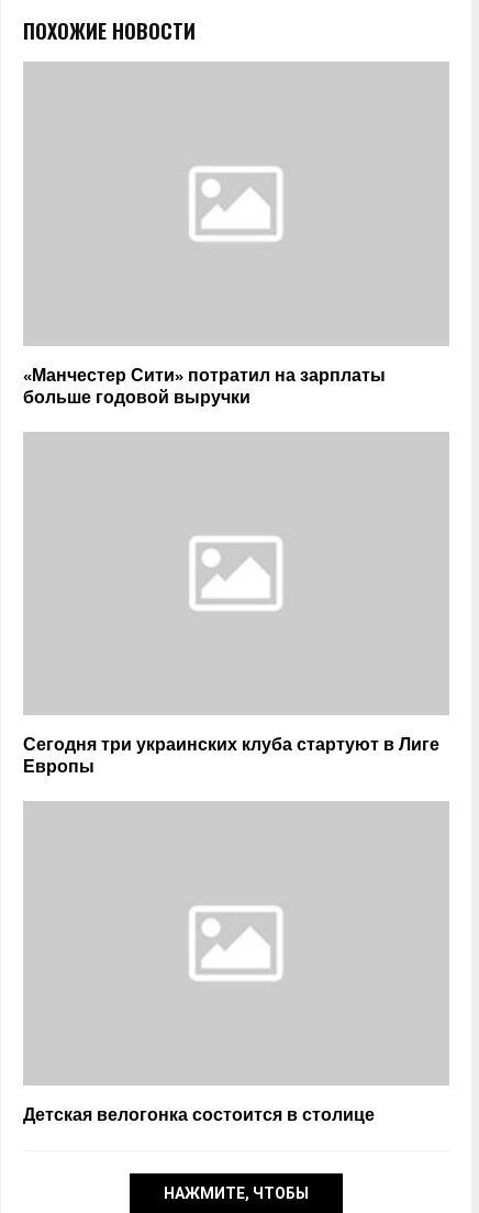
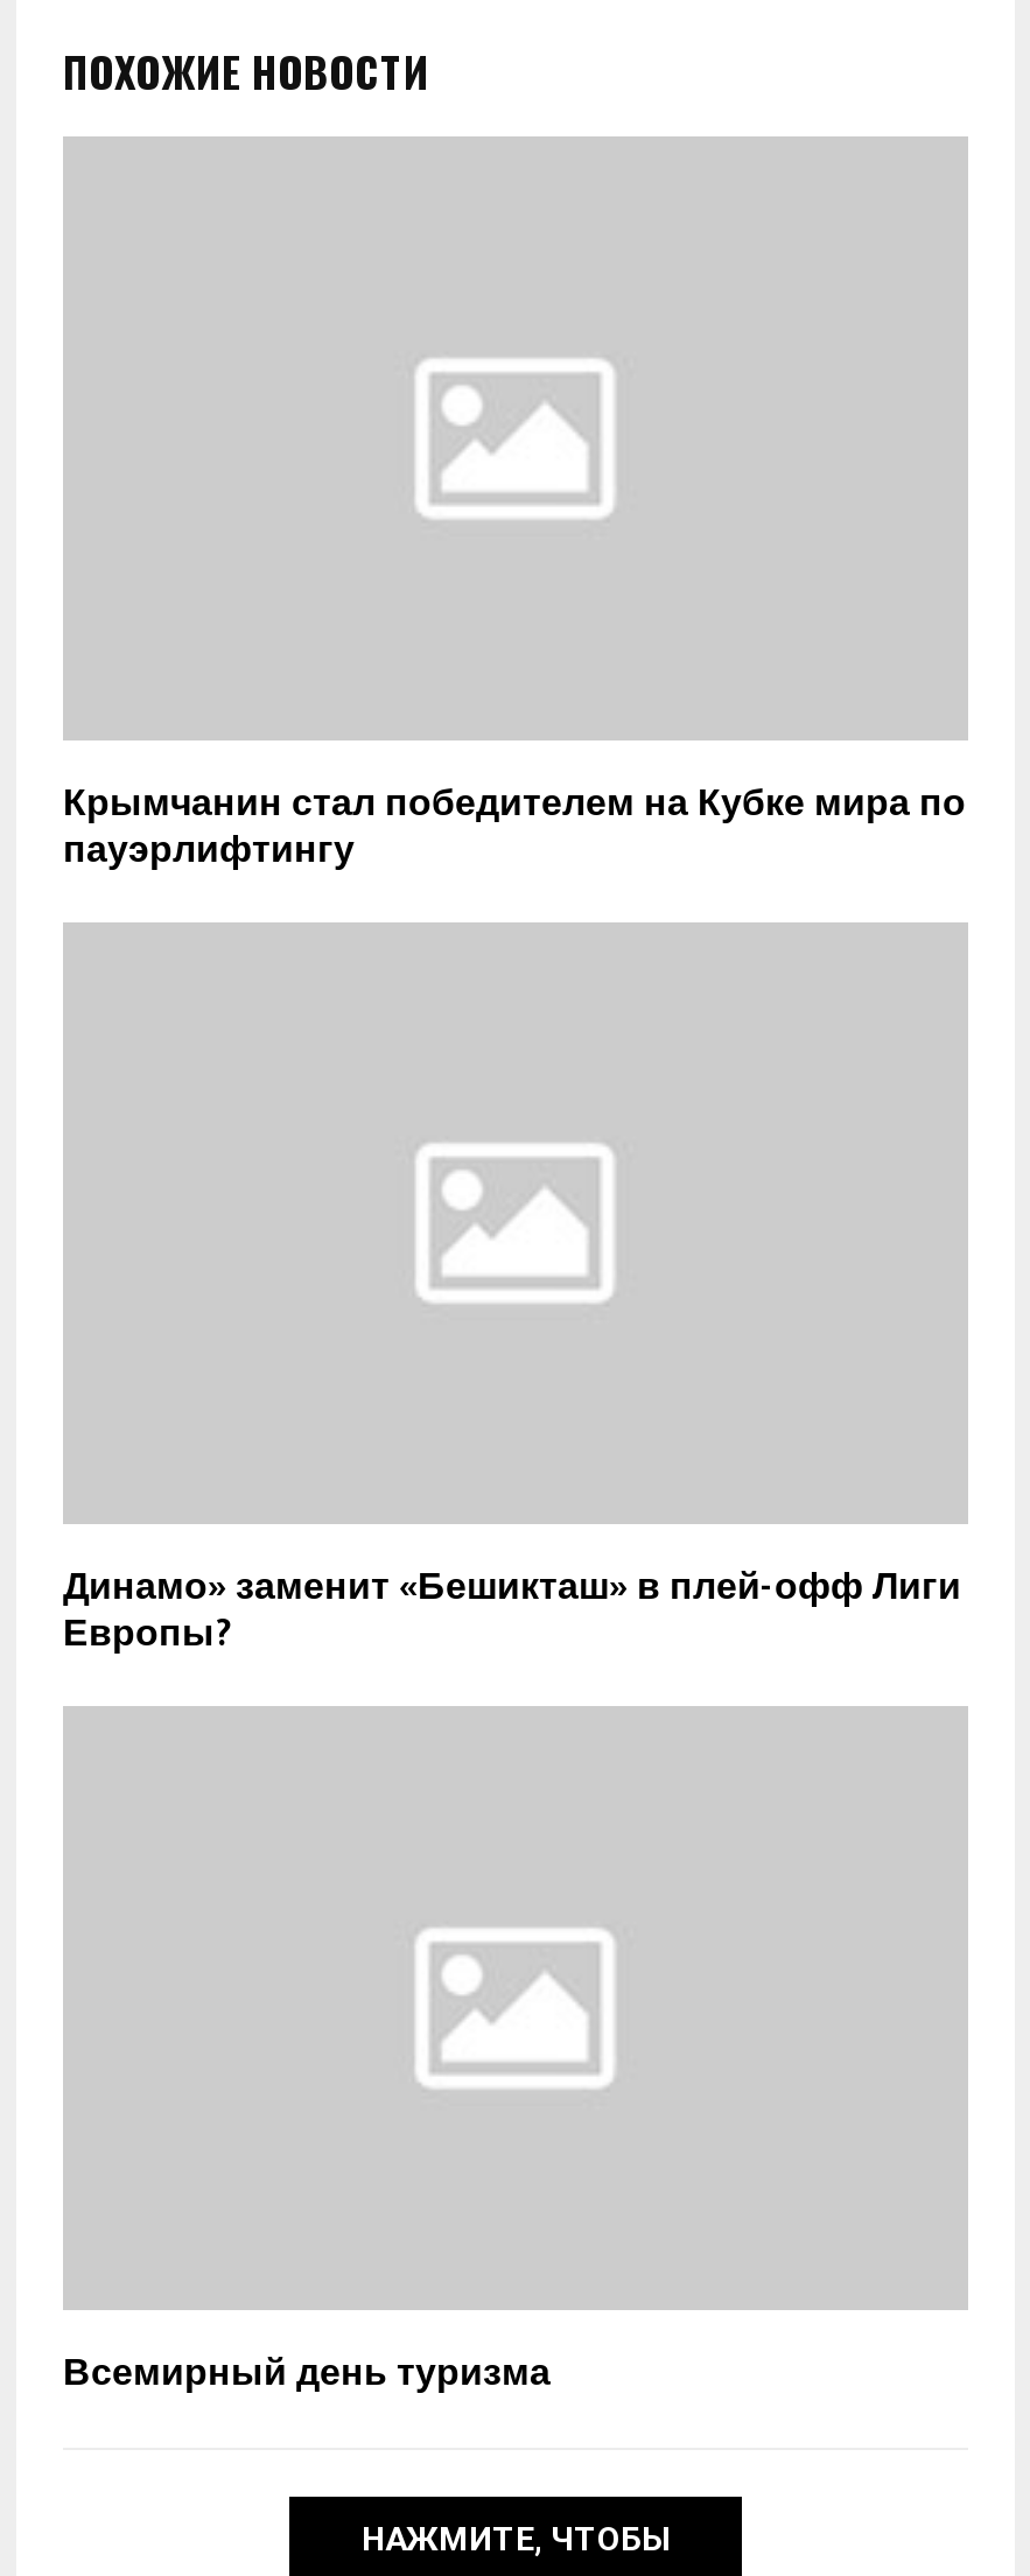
[23,361,386,413] «Манчестер Сити» потратил на зарплаты | больше годовой выручки -> [63,773,966,882] Крымчанин стал победителем на Кубке мира по | пауэрлифтингу
[23,731,439,783] Сегодня три украинских клуба стартуют в Лиге | Европы -> [63,1558,961,1667] Динамо» заменит «Бешикташ» в плей-офф Лиги | Европы?
[23,1101,375,1131] Детская велогонка состоится в столице -> [63,2343,551,2406] Всемирный день туризма

